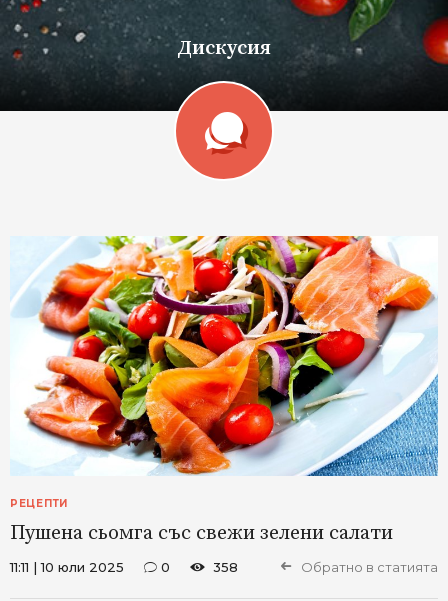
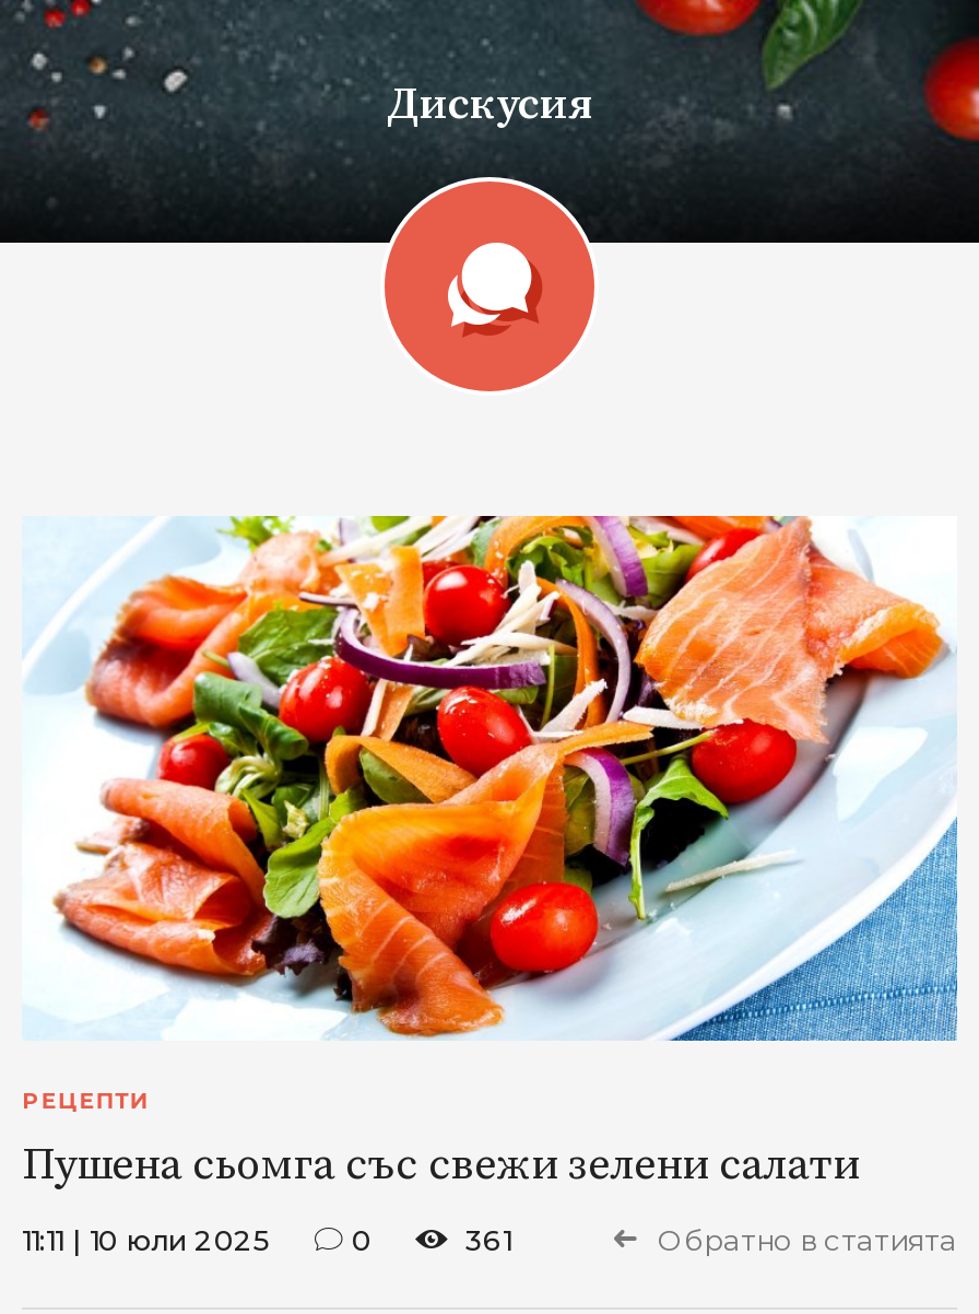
[213,559,238,575] 358 -> [465,1222,511,1257] 361

